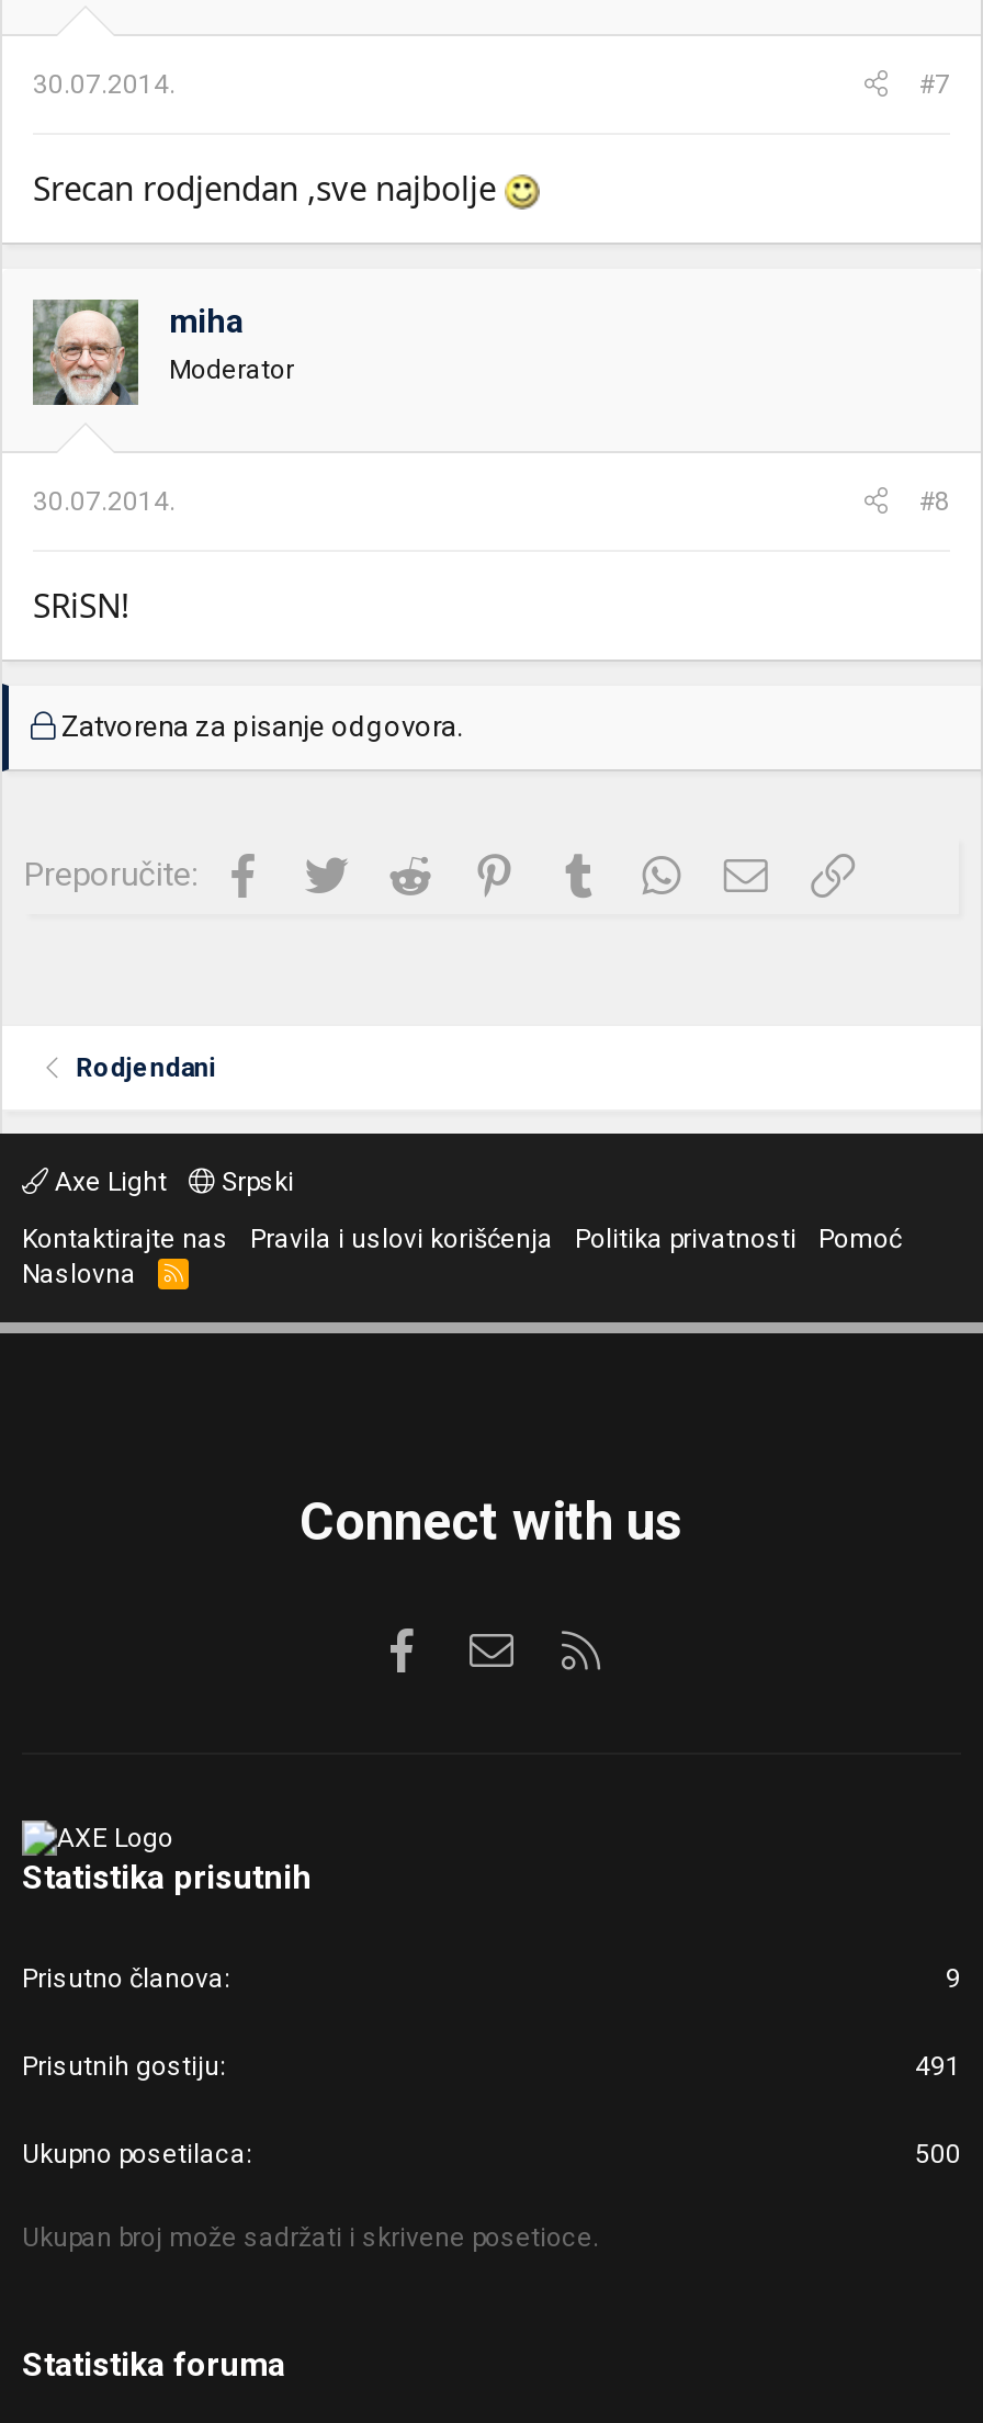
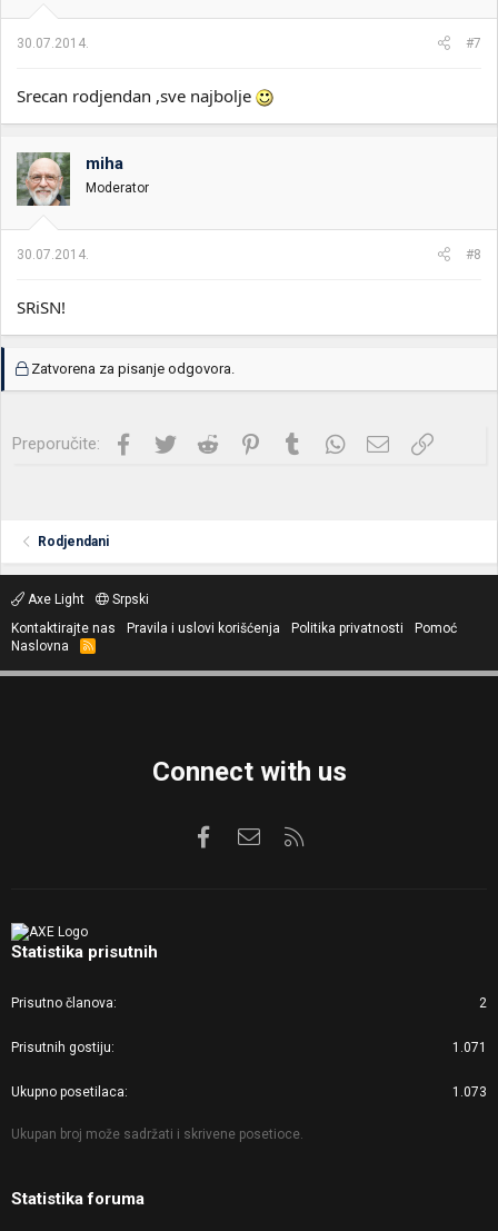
[946,1963,961,1994] 9 -> [479,995,487,1011] 2
[915,2051,961,2082] 491 -> [452,1040,487,1055] 1.071
[915,2139,961,2170] 500 -> [452,1084,487,1100] 1.073

